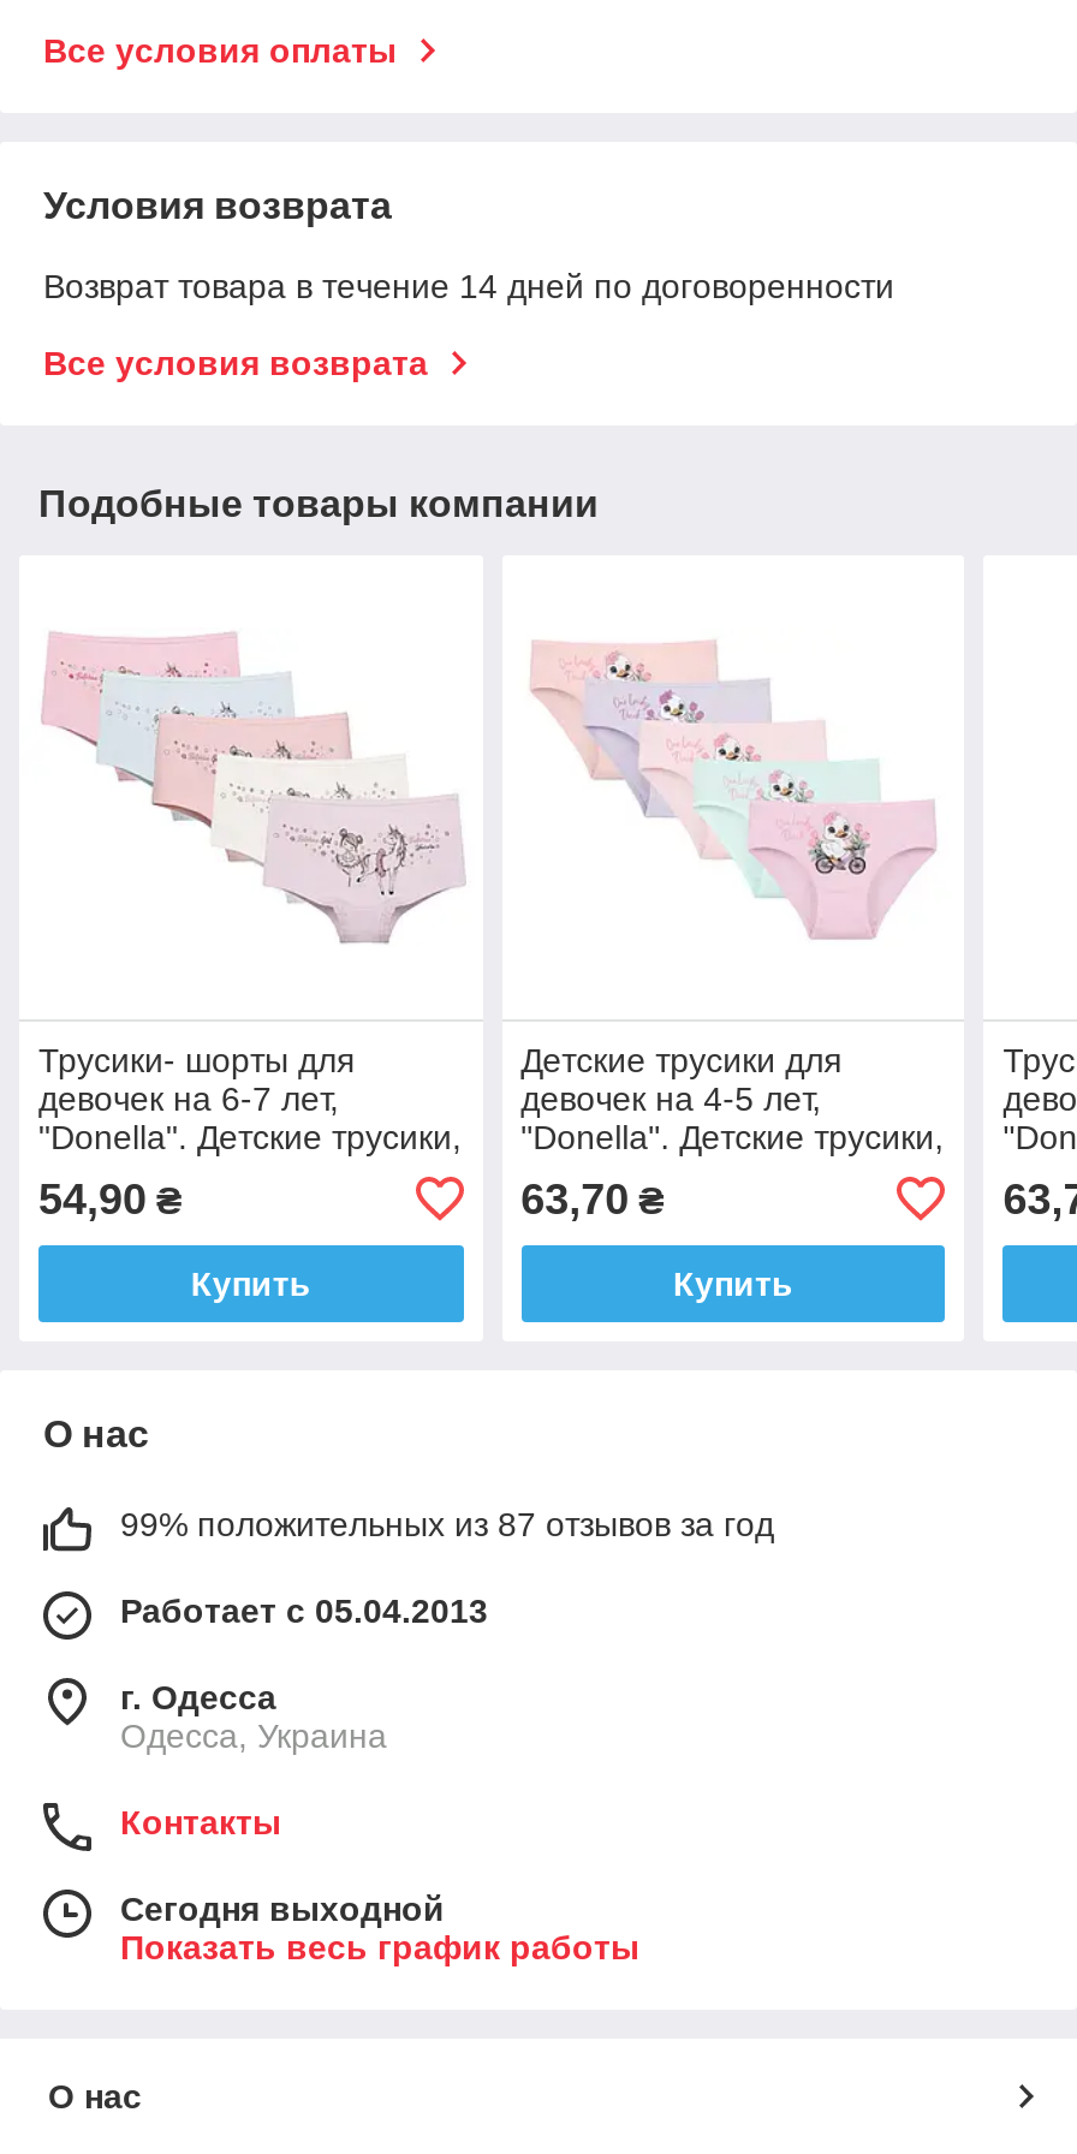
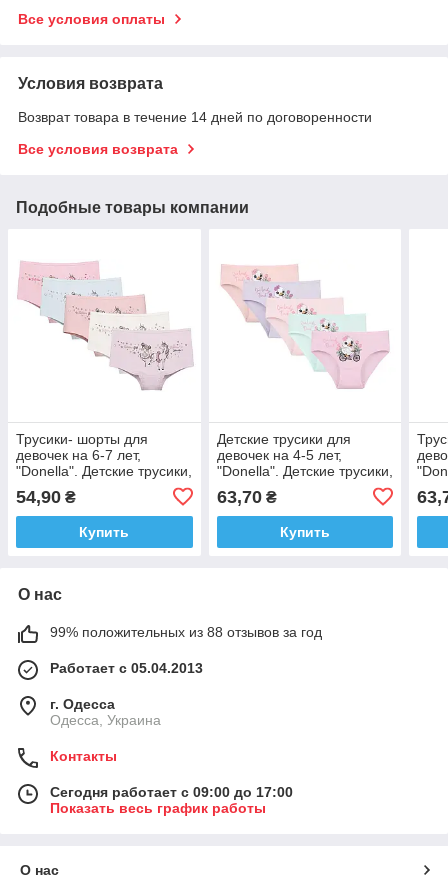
[120,1504,774,1543] 99% положительных из 87 отзывов за год -> [50,624,322,640] 99% положительных из 88 отзывов за год
[120,1889,445,1928] Сегодня выходной -> [50,784,293,800] Сегодня работает с 09:00 до 17:00

